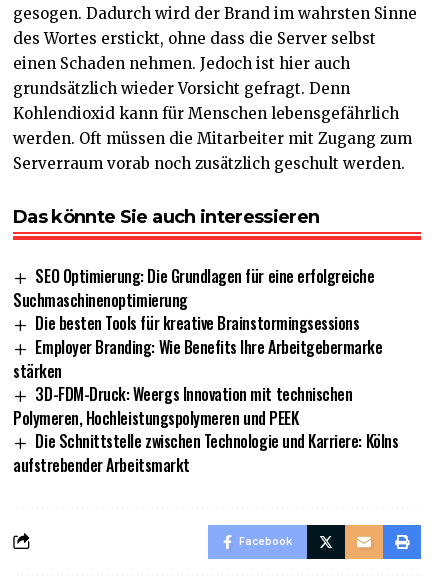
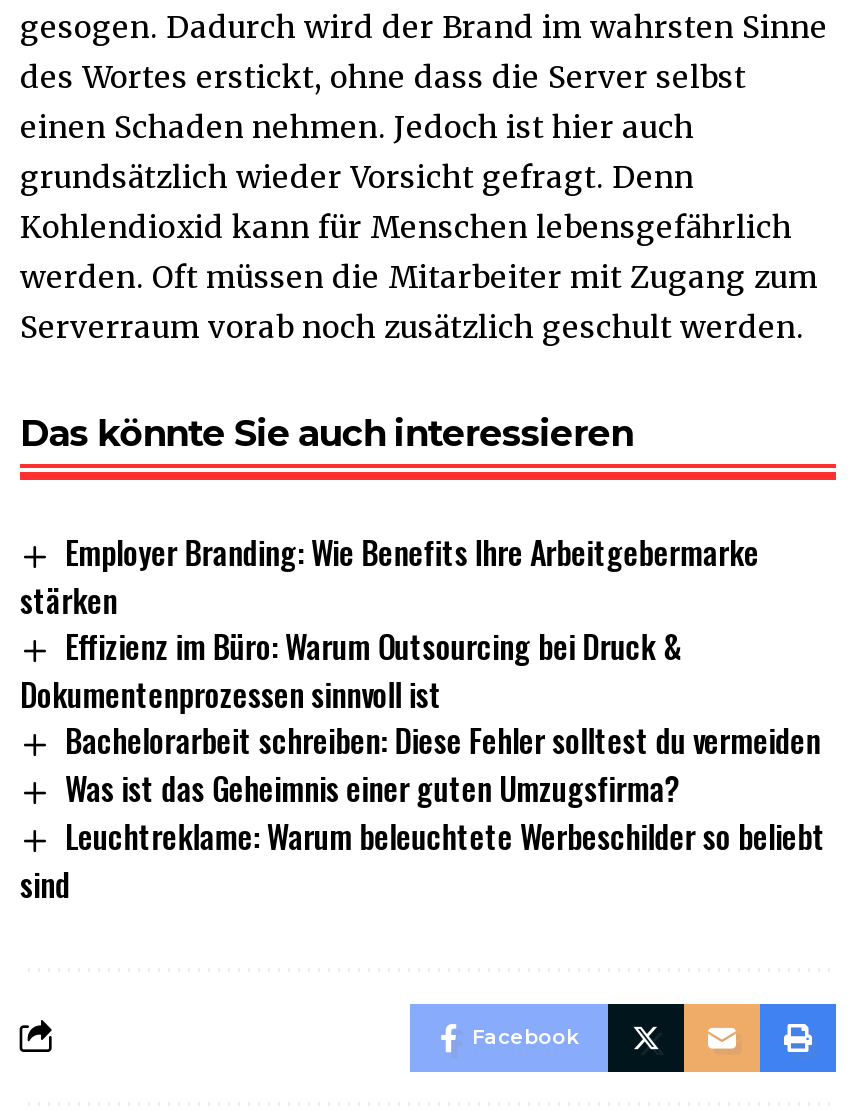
[13,264,374,335] SEO Optimierung: Die Grundlagen für eine erfolgreiche | Suchmaschinenoptimierung | Die besten Tools für kreative Brainstormingsessions -> none
moved [13,335,382,383] -> [20,529,759,624]: Employer Branding: Wie Benefits Ihre Arbeitgebermarke | stärken
[13,382,398,477] 3D-FDM-Druck: Weergs Innovation mit technischen | Polymeren, Hochleistungspolymeren und PEEK | Die Schnittstelle zwischen Technologie und Karriere: Kölns | aufstrebender Arbeitsmarkt -> [20,622,825,907] Effizienz im Büro: Warum Outsourcing bei Druck & | Dokumentenprozessen sinnvoll ist | Bachelorarbeit schreiben: Diese Fehler solltest du vermeiden | Was ist das Geheimnis einer guten Umzugsfirma? | Leuchtreklame: Warum beleuchtete Werbeschilder so beliebt | sind

